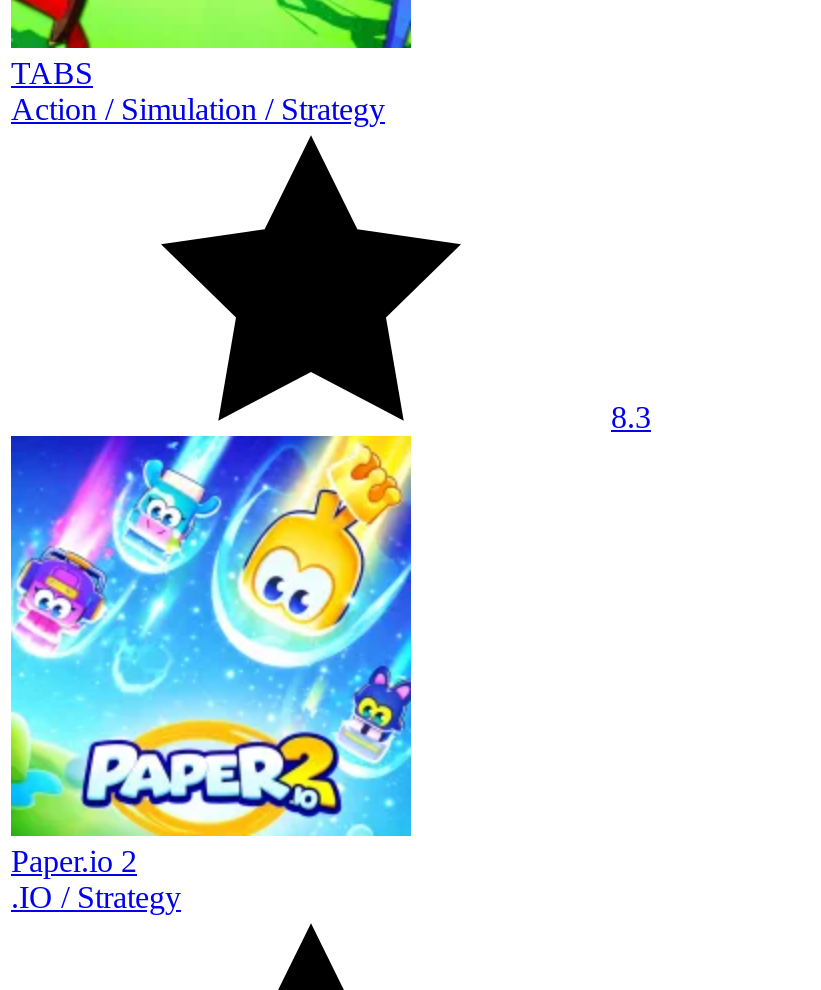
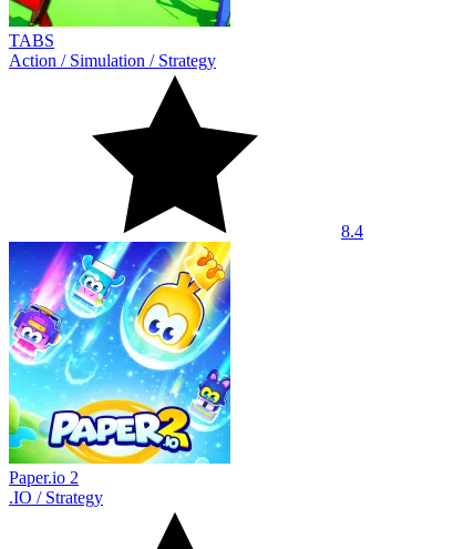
[611,401,651,435] 8.3 -> [341,222,363,241] 8.4

